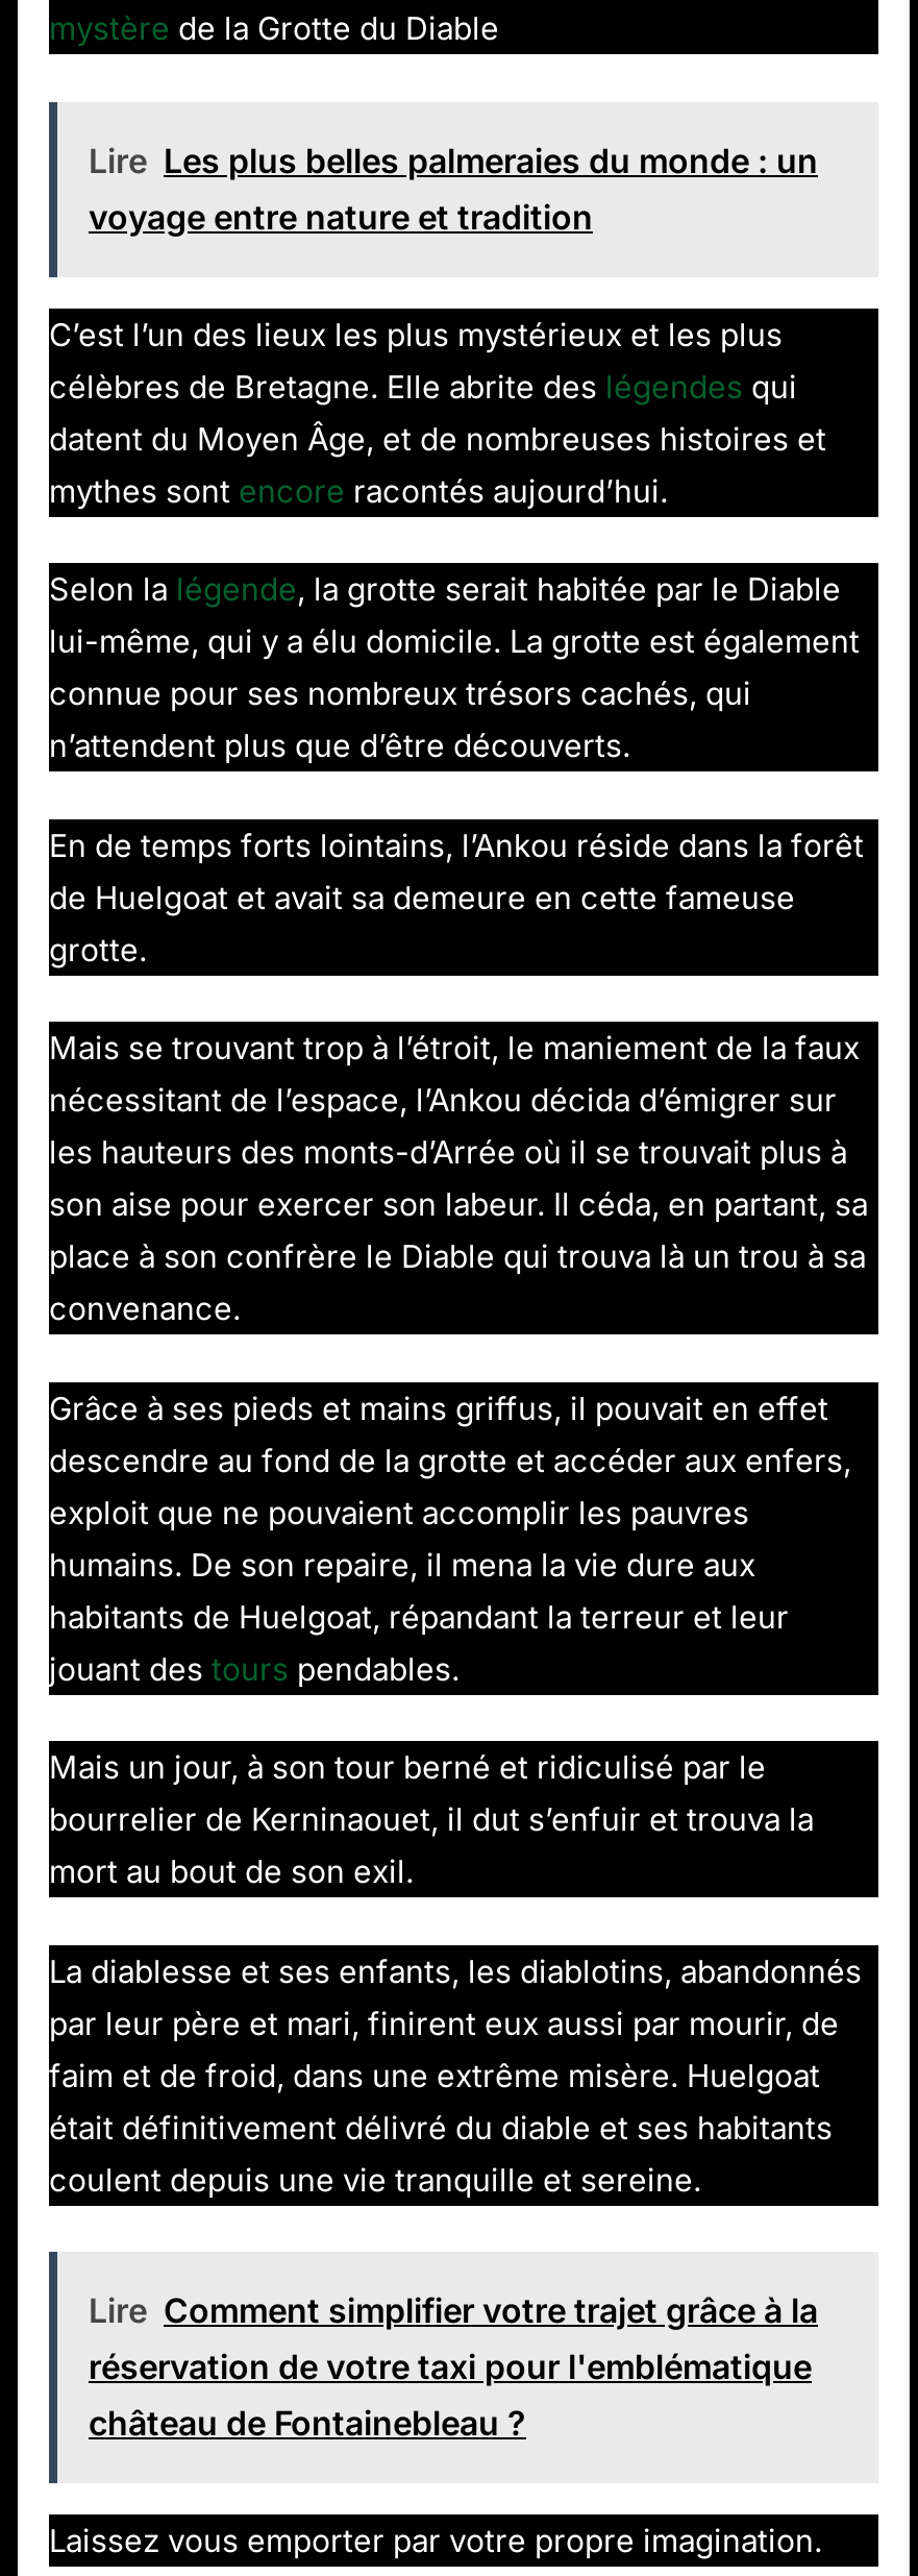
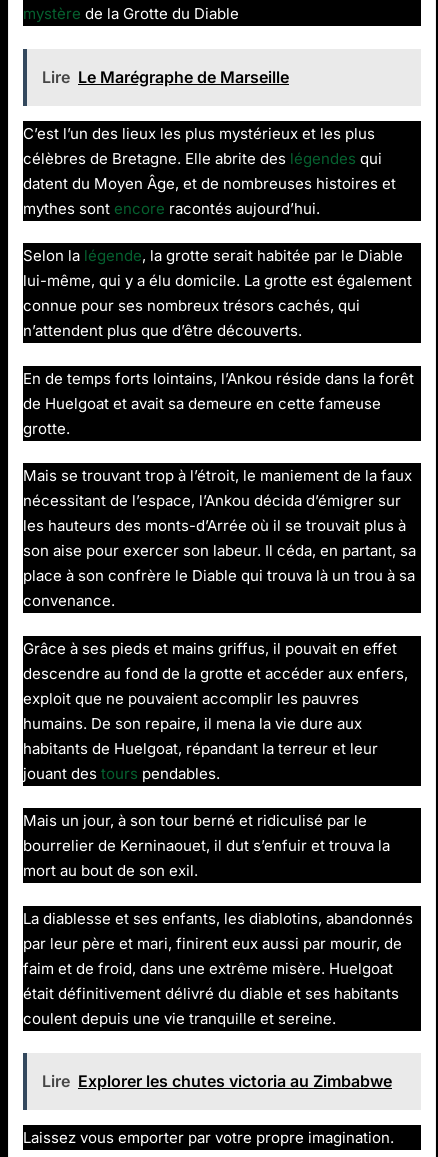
[89,139,818,237] Lire Les plus belles palmeraies du monde : un | voyage entre nature et tradition -> [42,67,289,87] Lire Le Marégraphe de Marseille
[89,2290,818,2444] Lire Comment simplifier votre trajet grâce à la | réservation de votre taxi pour l'emblématique | château de Fontainebleau ? -> [42,1071,392,1091] Lire Explorer les chutes victoria au Zimbabwe

